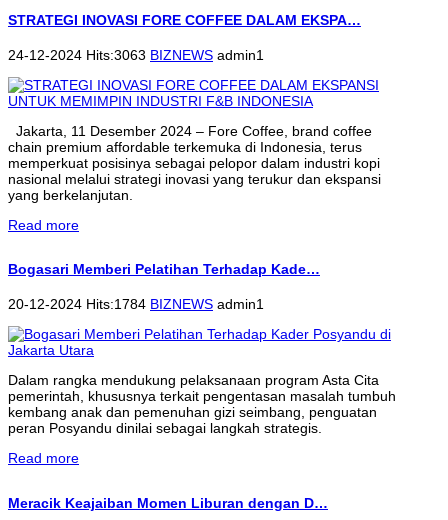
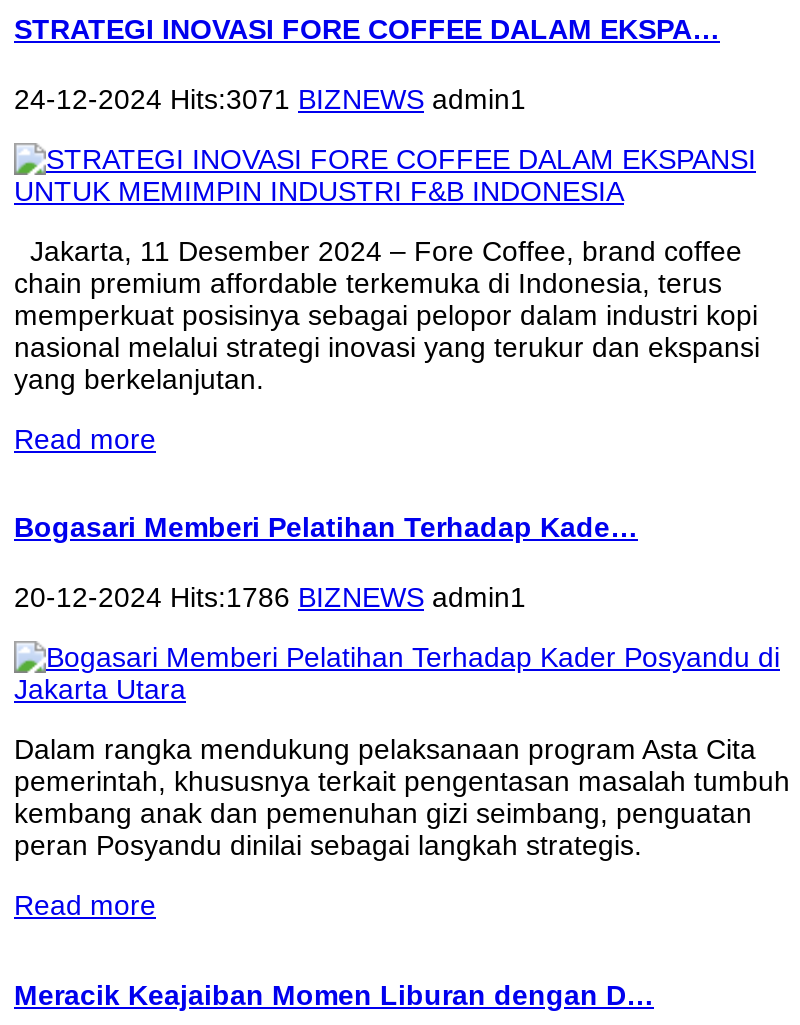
[8,47,264,63] 24-12-2024 Hits:3063 BIZNEWS admin1 -> [14,82,526,114] 24-12-2024 Hits:3071 BIZNEWS admin1
[8,296,264,312] 20-12-2024 Hits:1784 BIZNEWS admin1 -> [14,581,526,613] 20-12-2024 Hits:1786 BIZNEWS admin1

